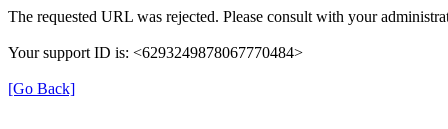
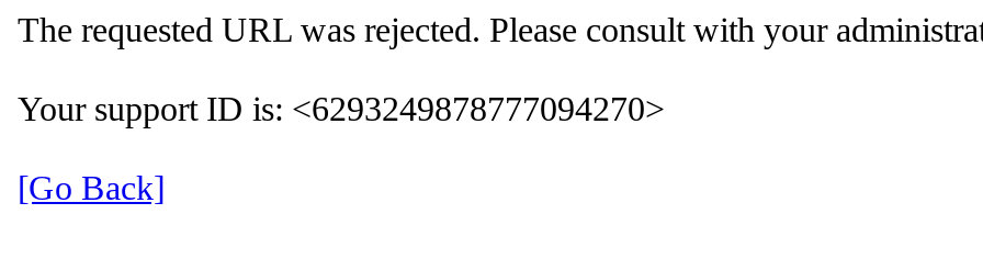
[8,44,303,61] Your support ID is: <6293249878067770484> -> [18,90,665,127] Your support ID is: <6293249878777094270>

